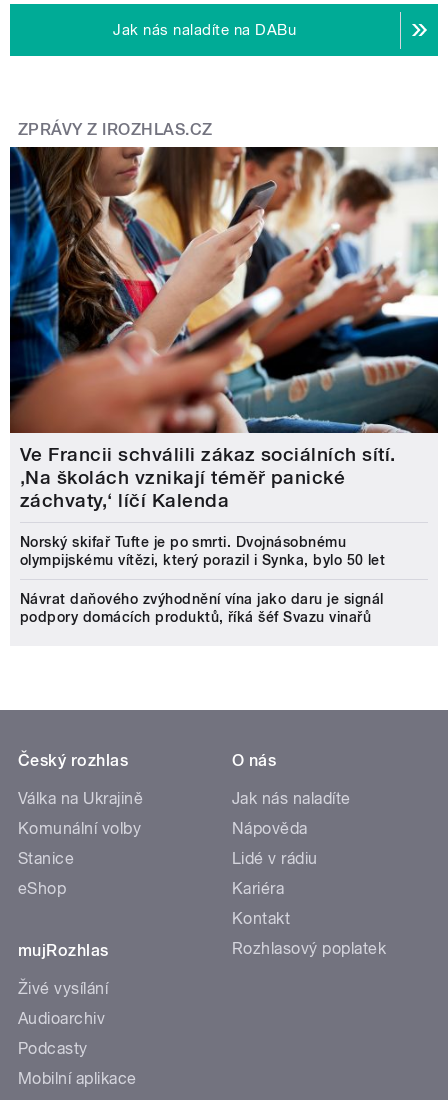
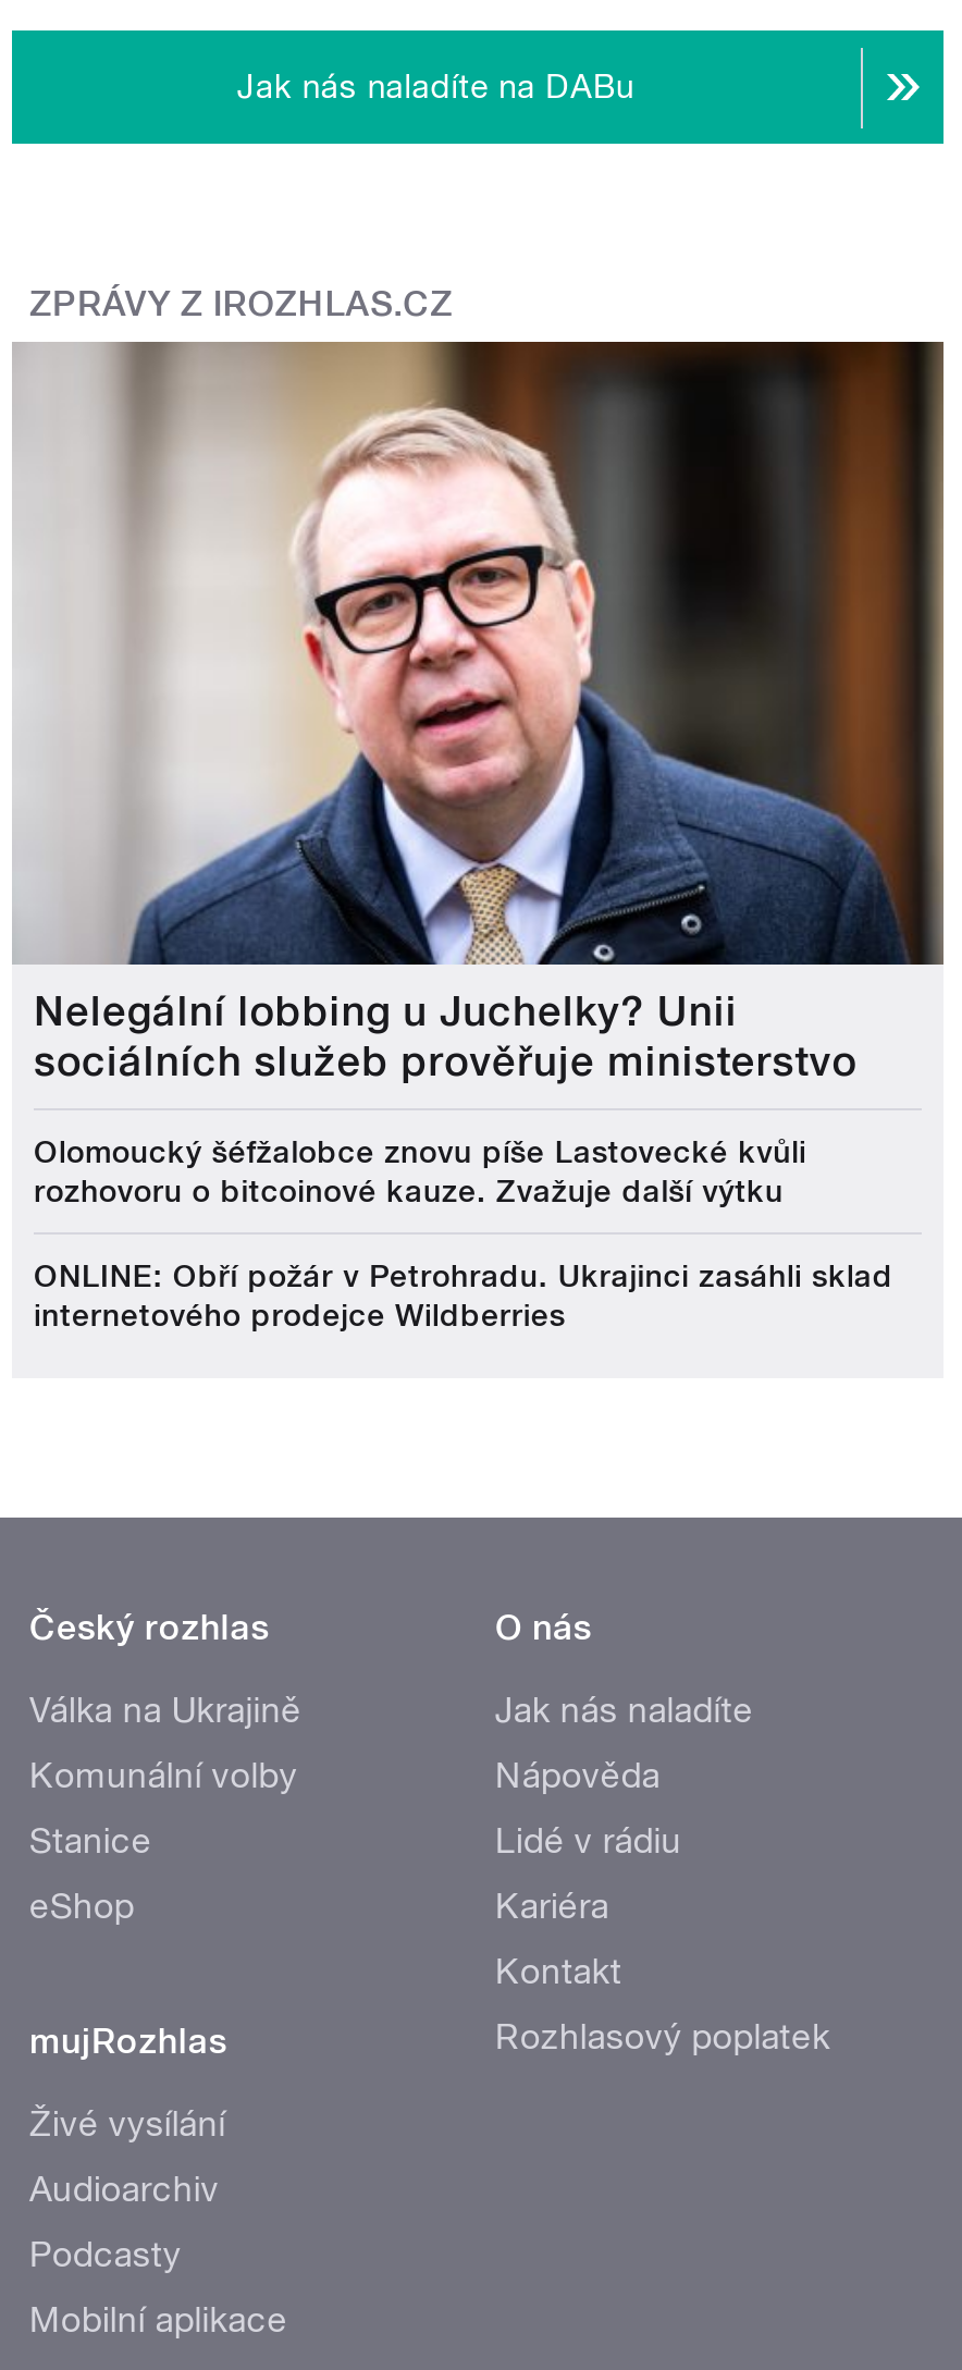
[9,146,439,512] [image] | Ve Francii schválili zákaz sociálních sítí. | ‚Na školách vznikají téměř panické | záchvaty,‘ líčí Kalenda -> [12,340,946,1086] [image] | Nelegální lobbing u Juchelky? Unii | sociálních služeb prověřuje ministerstvo
[20,534,385,568] Norský skifař Tufte je po smrti. Dvojnásobnému | olympijskému vítězi, který porazil i Synka, bylo 50 let -> [34,1134,806,1208] Olomoucký šéfžalobce znovu píše Lastovecké kvůli | rozhovoru o bitcoinové kauze. Zvažuje další výtku
[20,591,383,625] Návrat daňového zvýhodnění vína jako daru je signál | podpory domácích produktů, říká šéf Svazu vinařů -> [34,1258,893,1332] ONLINE: Obří požár v Petrohradu. Ukrajinci zasáhli sklad | internetového prodejce Wildberries

